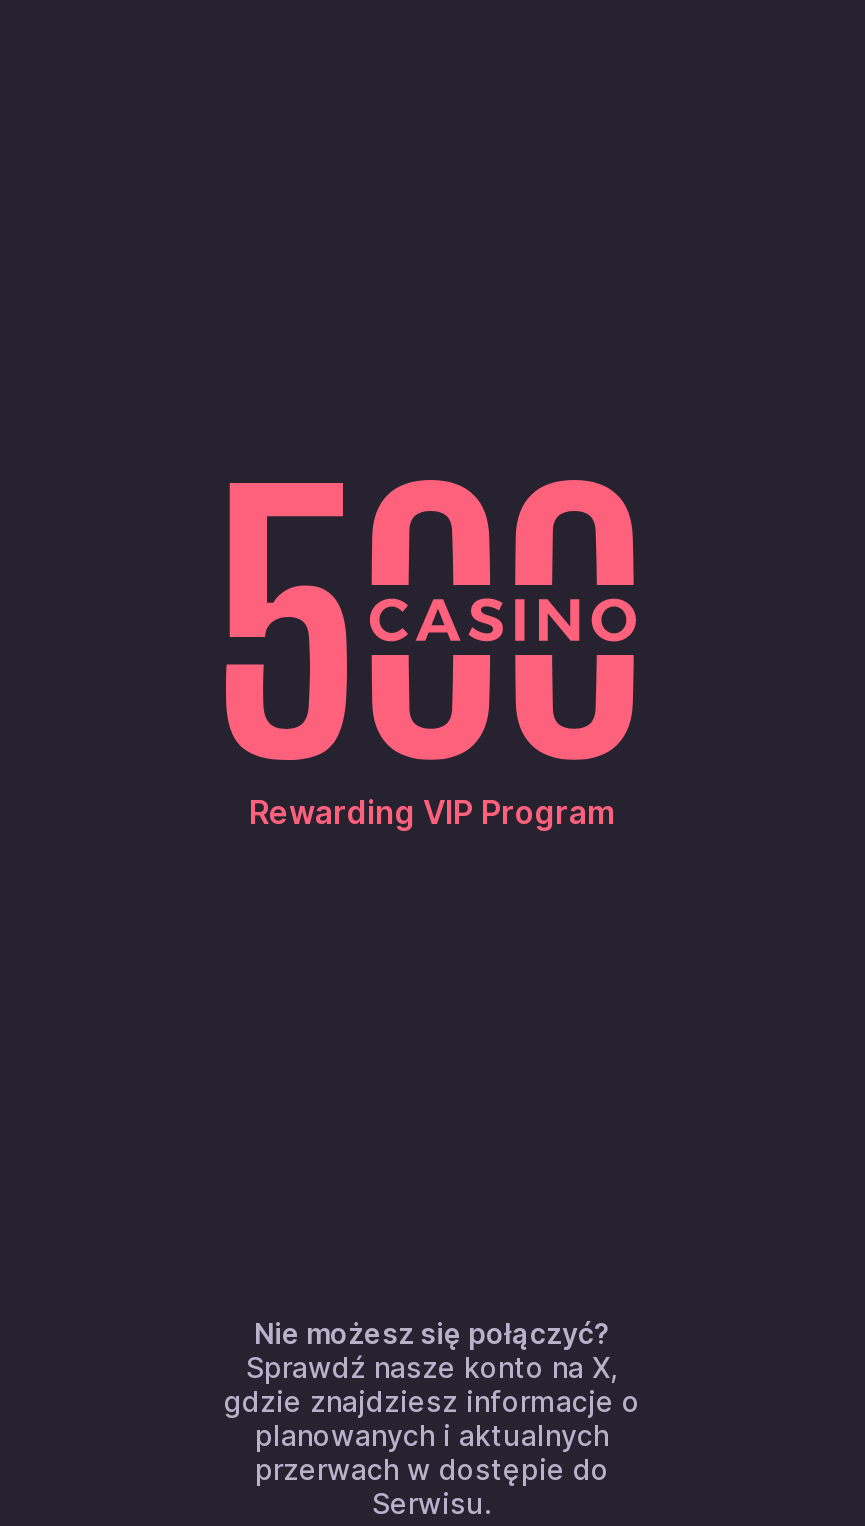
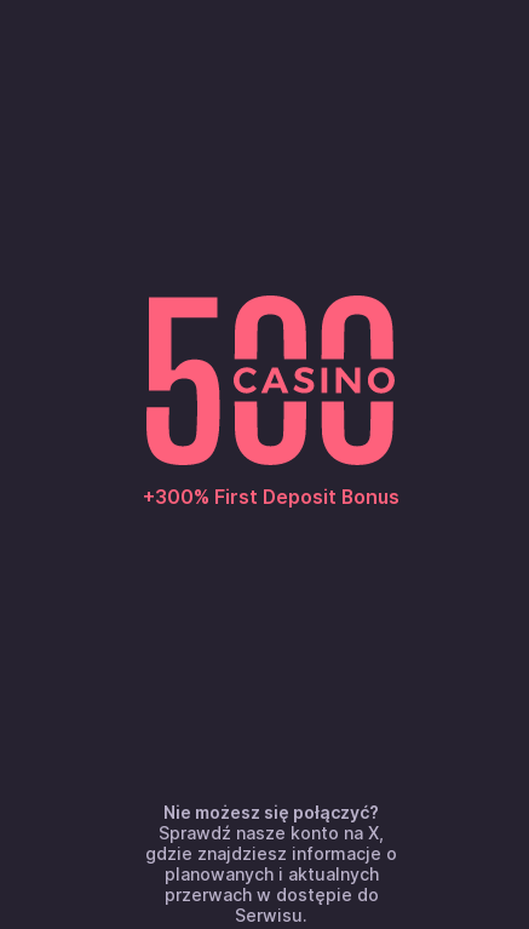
[249,793,615,831] Rewarding VIP Program -> [143,485,399,508] +300% First Deposit Bonus

